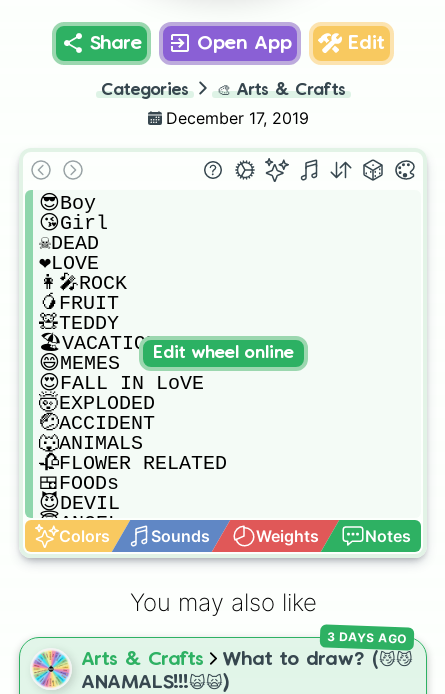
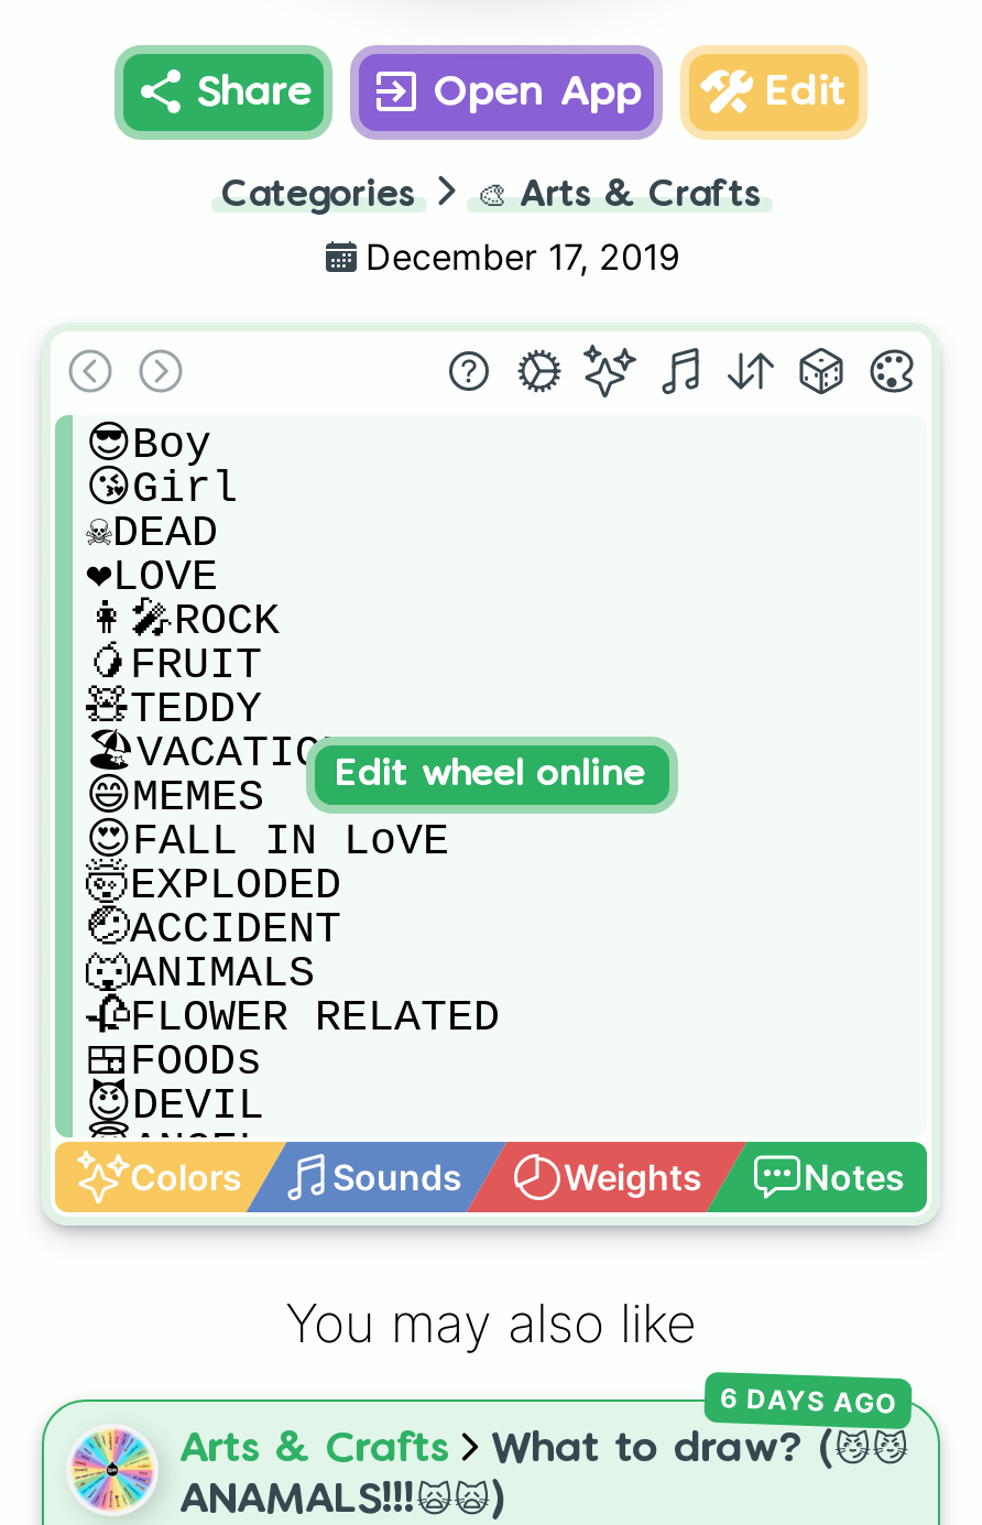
[327,629,407,646] 3 DAYS AGO -> [720,1381,897,1420] 6 DAYS AGO

